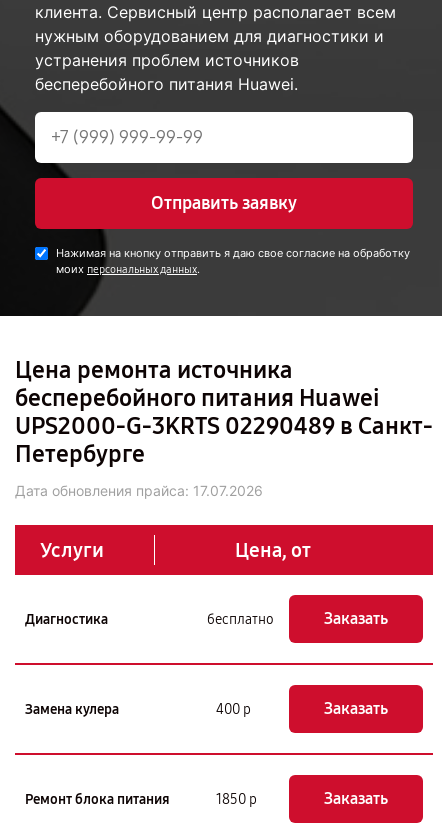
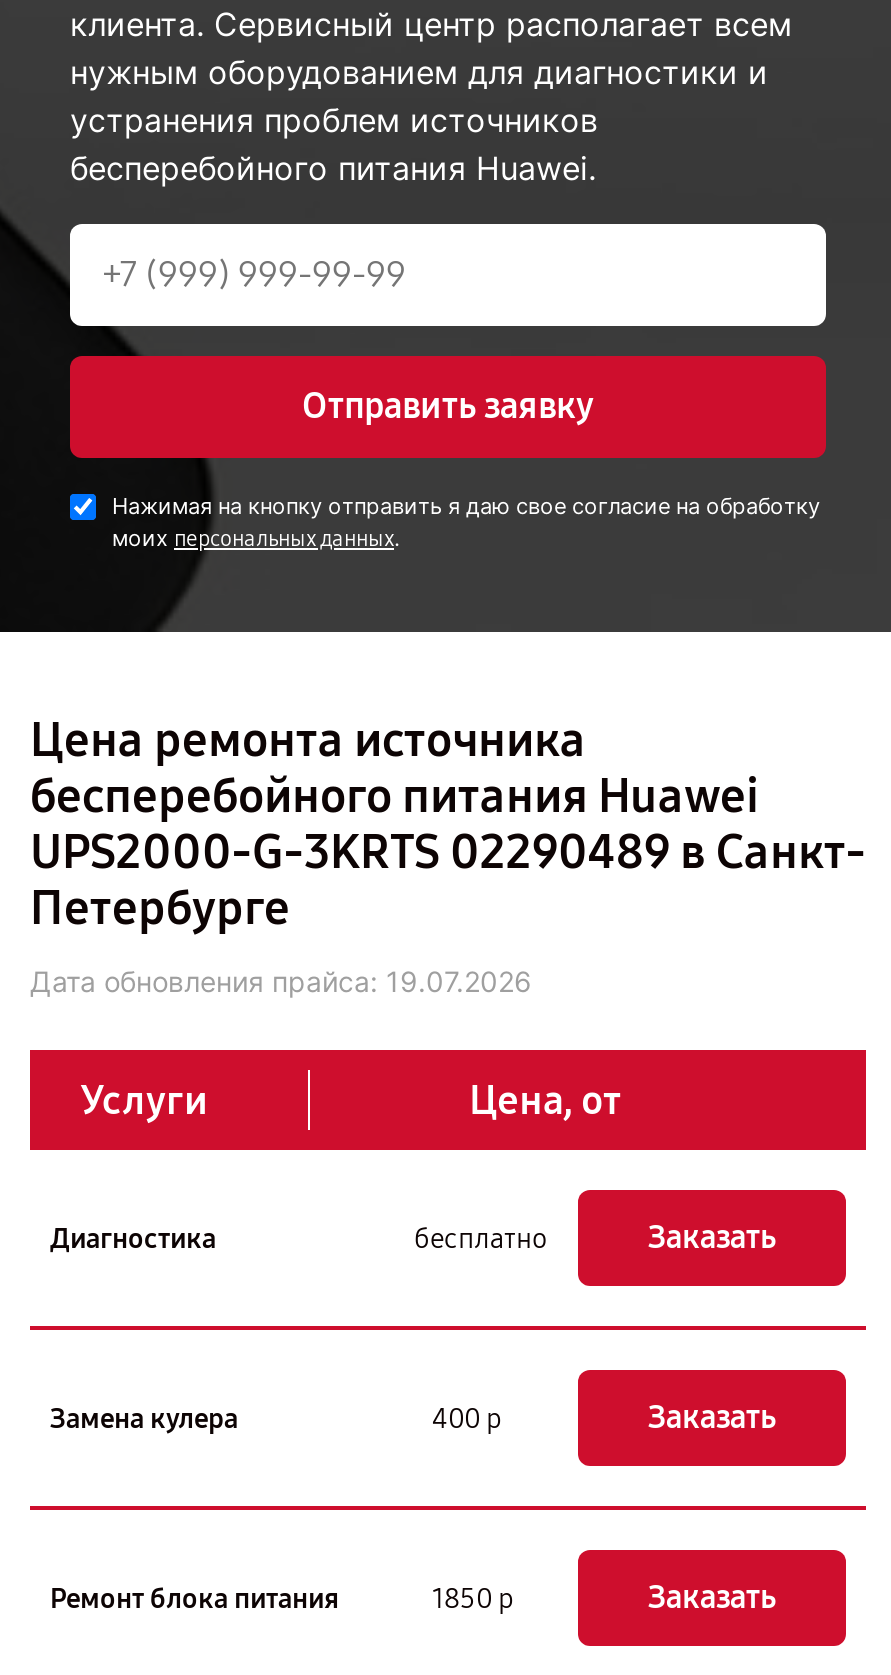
[15,482,263,499] Дата обновления прайса: 17.07.2026 -> [30,964,532,998] Дата обновления прайса: 19.07.2026

